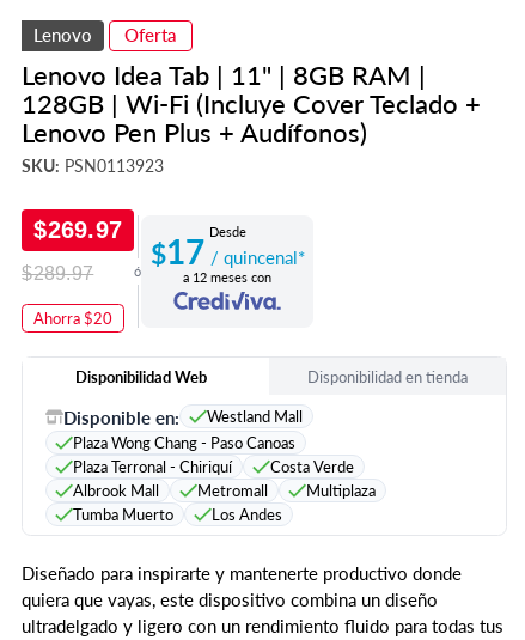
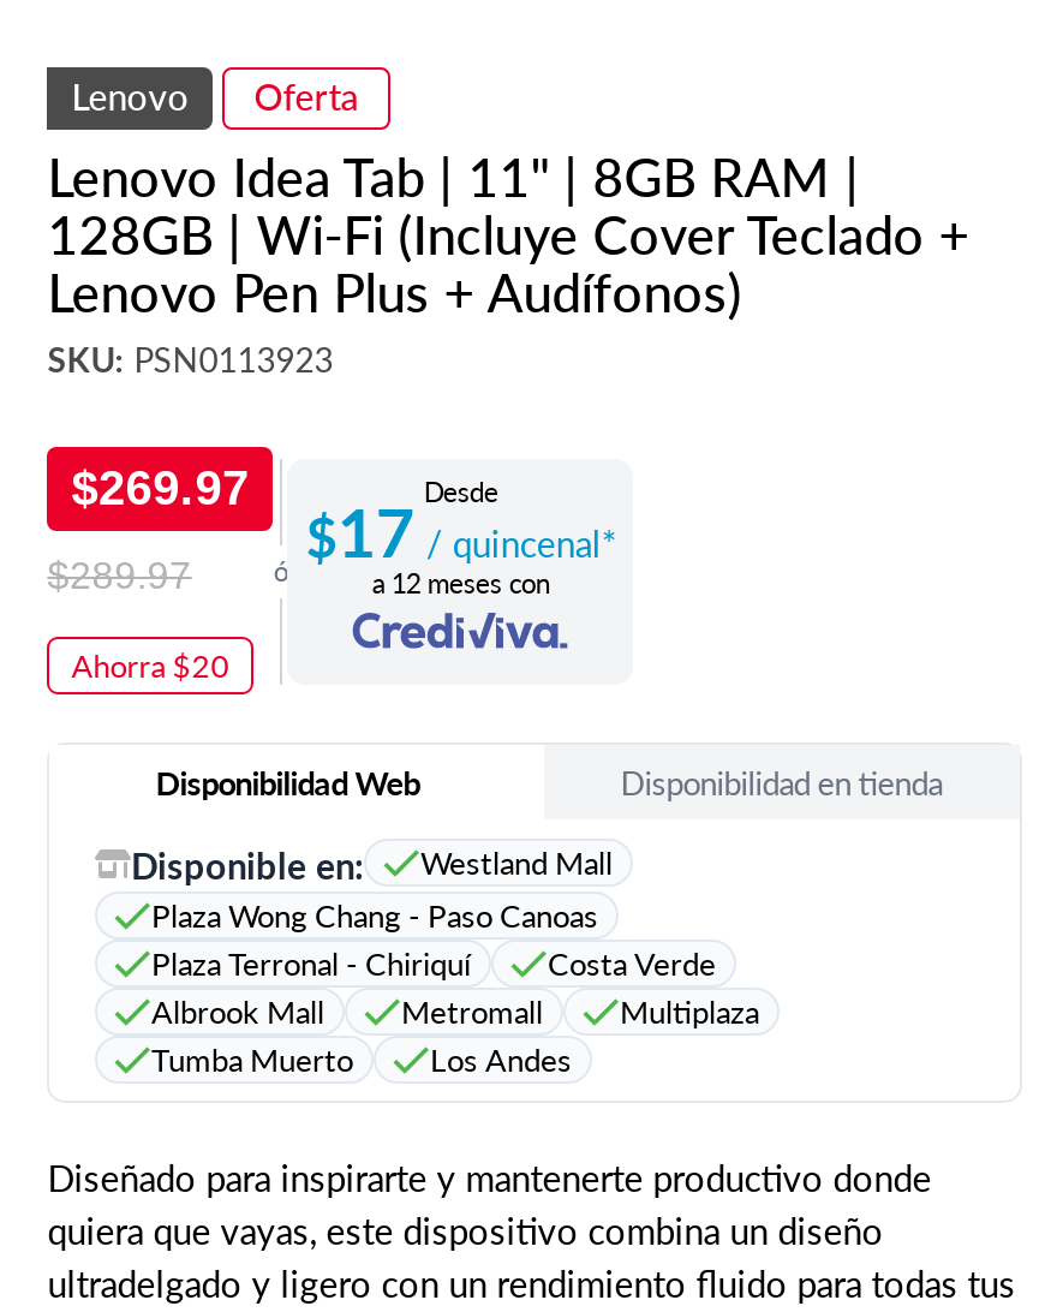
[22,563,462,584] Diseñado para inspirarte y mantenerte productivo donde -> [47,1157,931,1200] Diseñado para inspirarte y mantenerte productivo donde
[22,589,438,611] quiera que vayas, este dispositivo combina un diseño -> [47,1210,883,1253] quiera que vayas, este dispositivo combina un diseño

